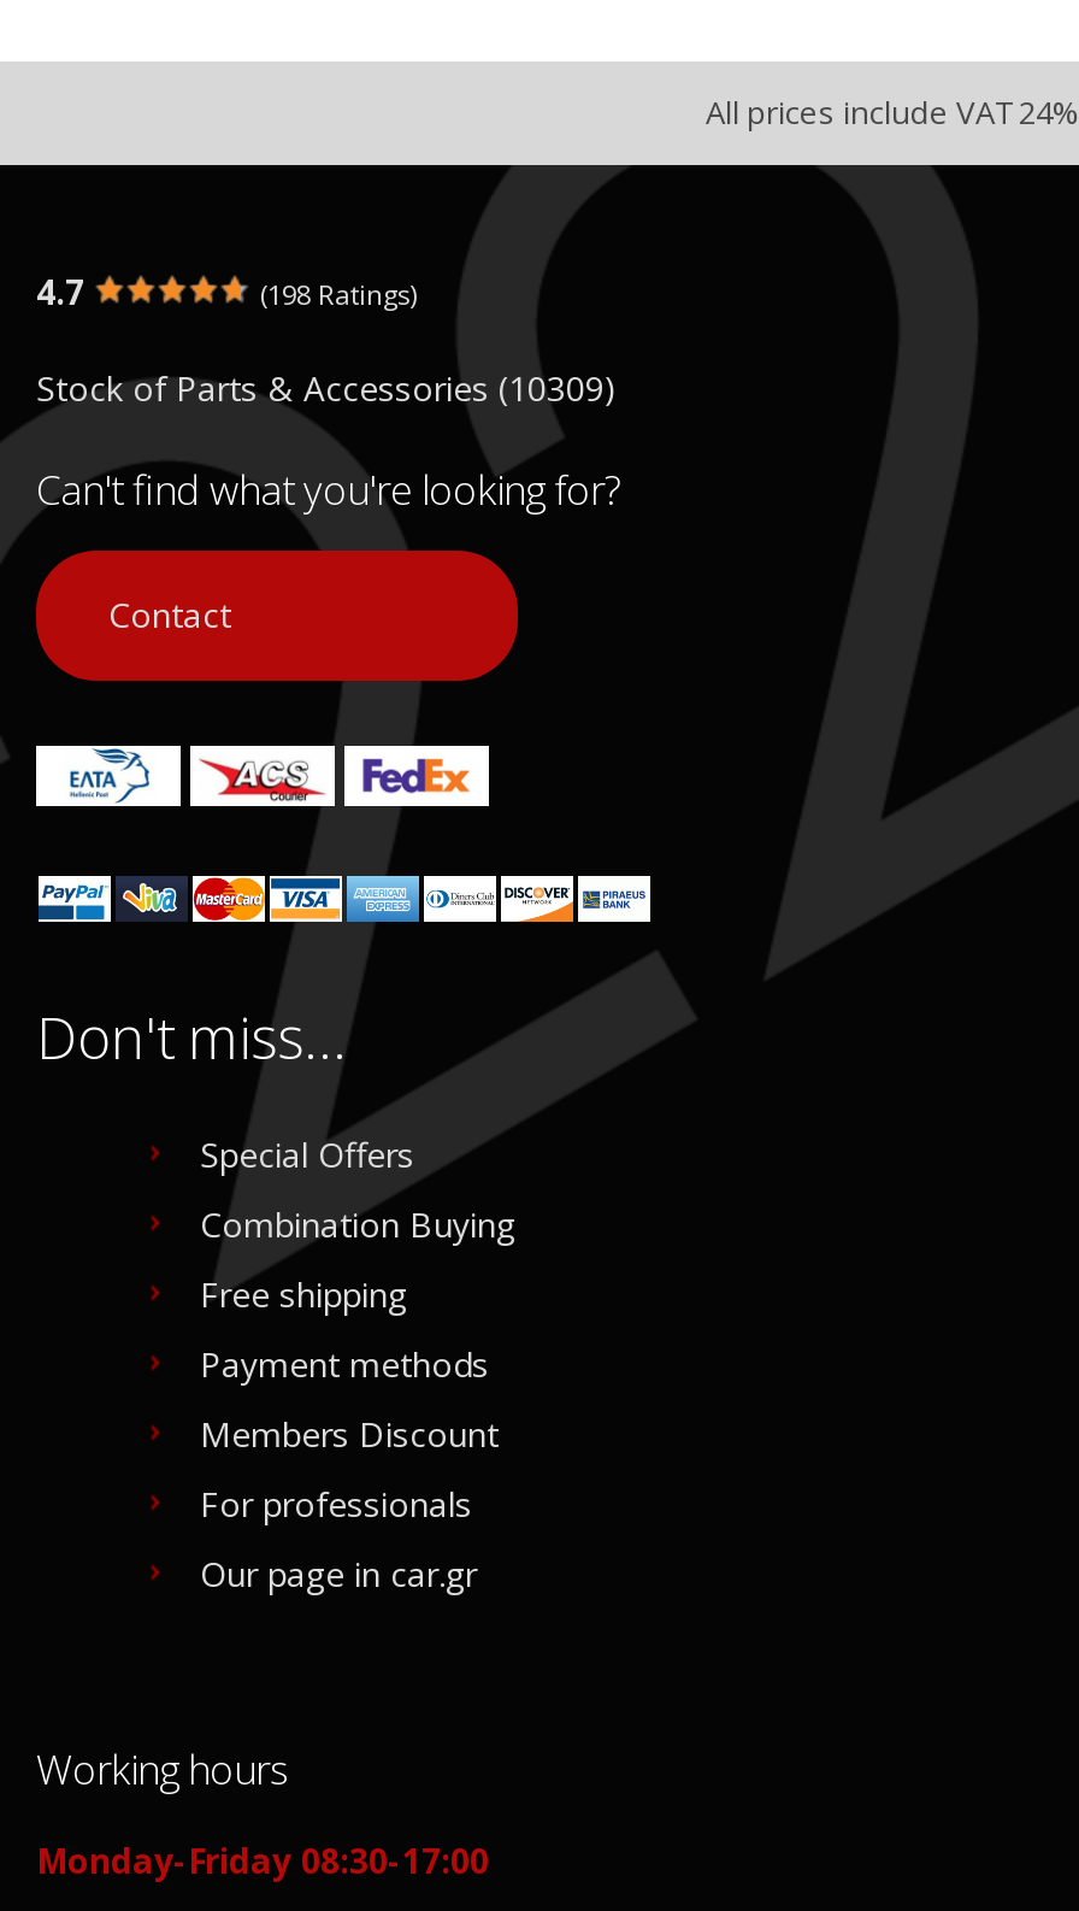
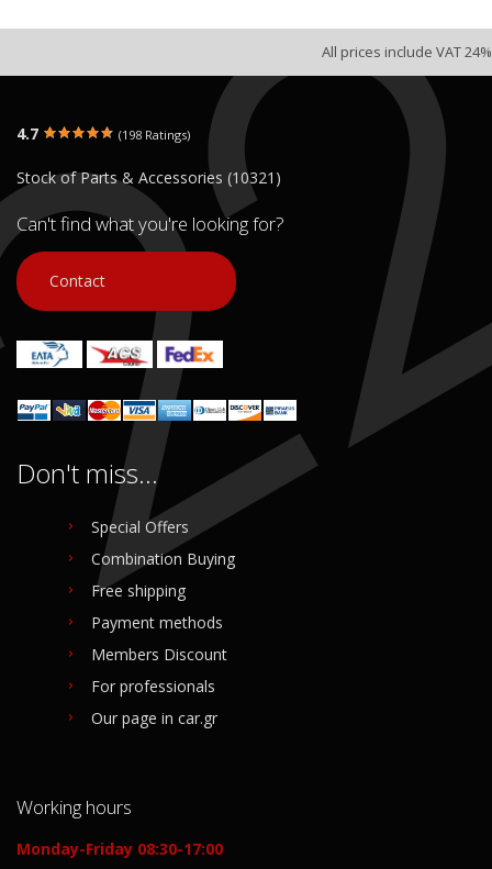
[36,366,617,411] Stock of Parts & Accessories (10309) -> [16,167,281,188] Stock of Parts & Accessories (10321)

